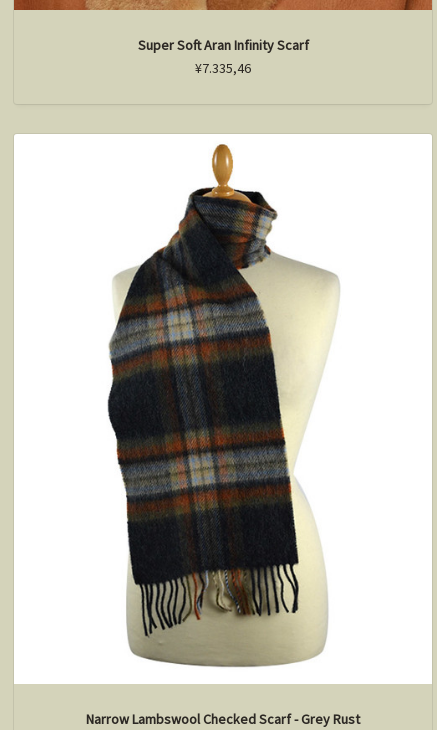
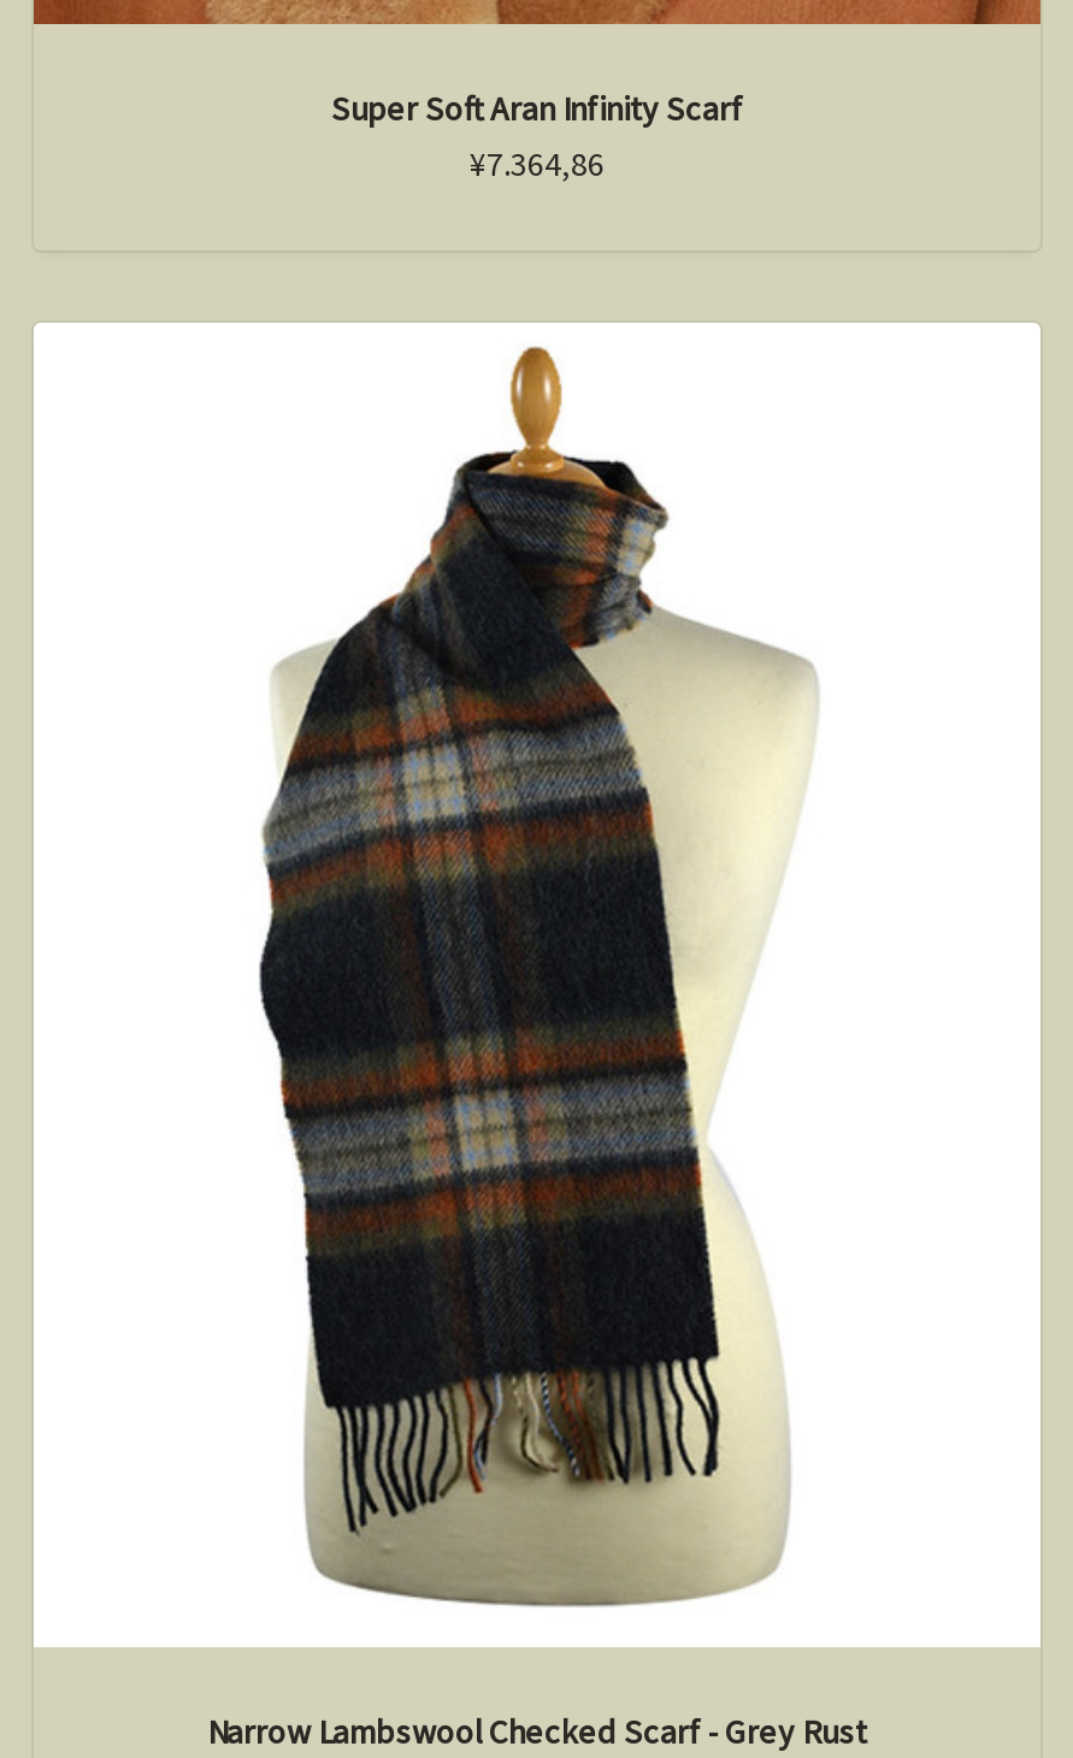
[195,59,251,77] ¥7.335,46 -> [470,143,605,186] ¥7.364,86

